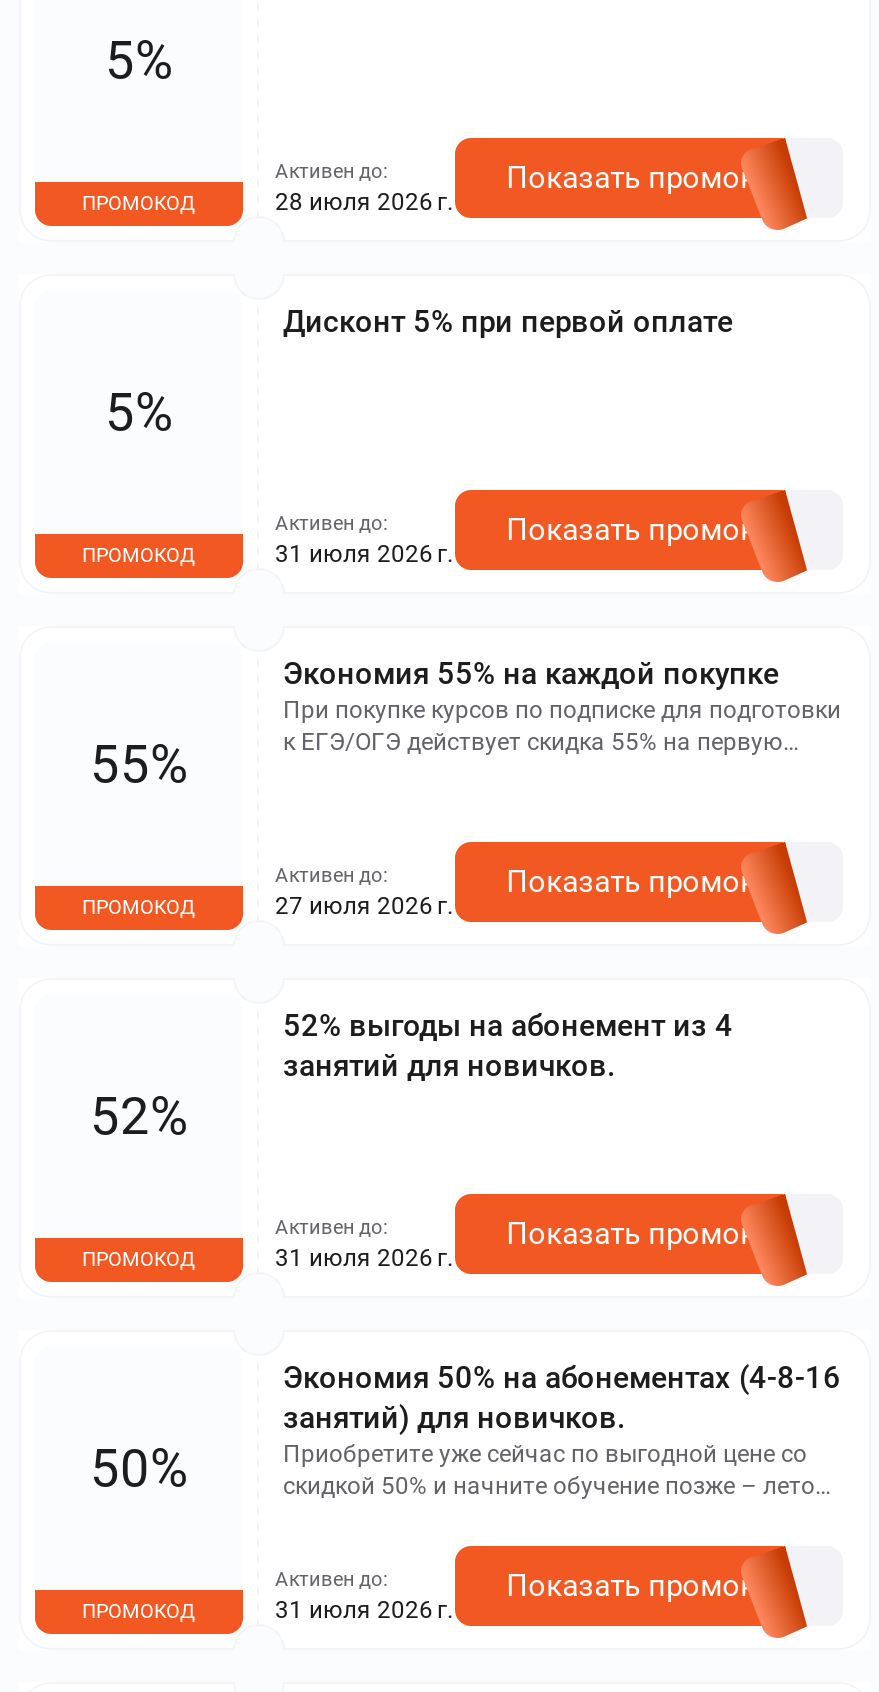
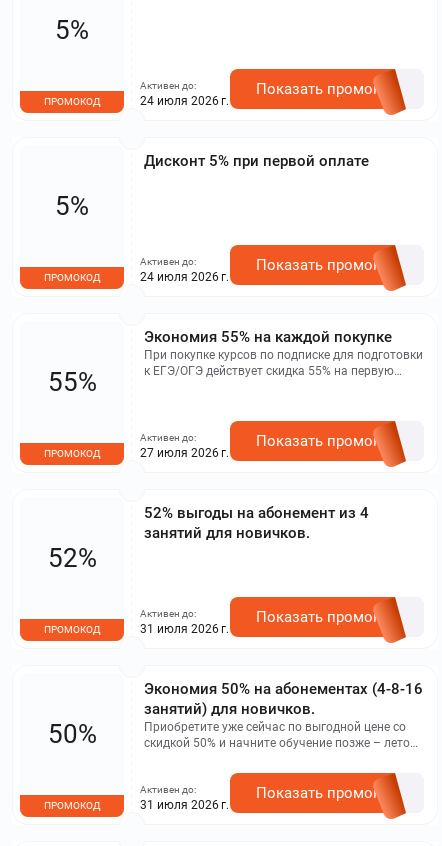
[275,188,453,216] 28 июля 2026 г. -> [140,94,229,108] 24 июля 2026 г.
[275,540,453,568] 31 июля 2026 г. -> [140,270,229,284] 24 июля 2026 г.

